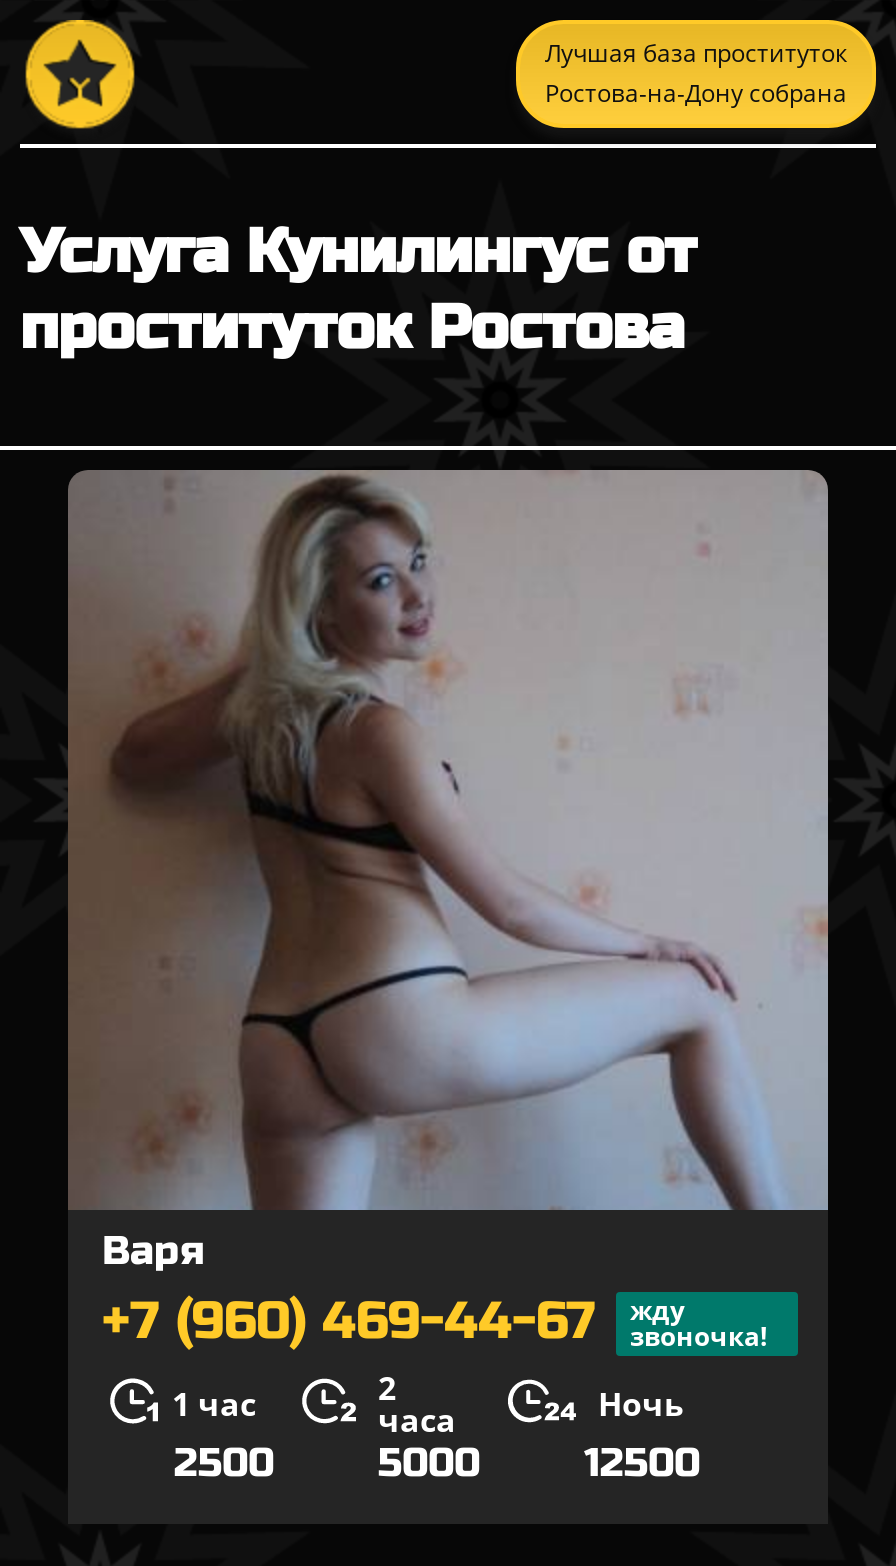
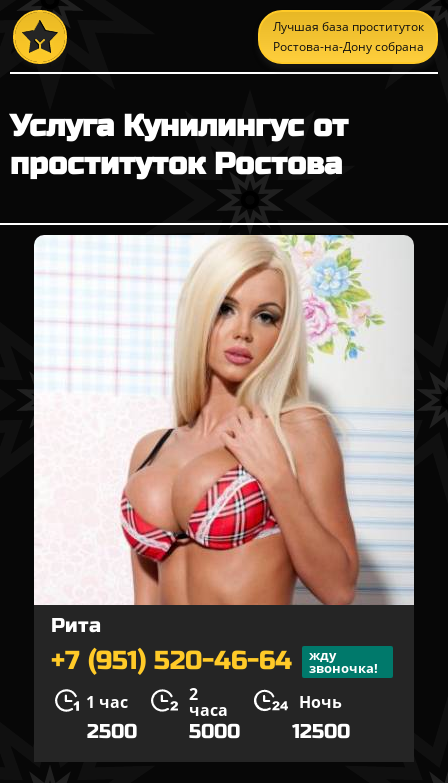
[68,470,830,1353] [image] | Варя | +7 (960) 469-44-67 -> [33,234,415,676] [image] | Рита | +7 (951) 520-46-64

